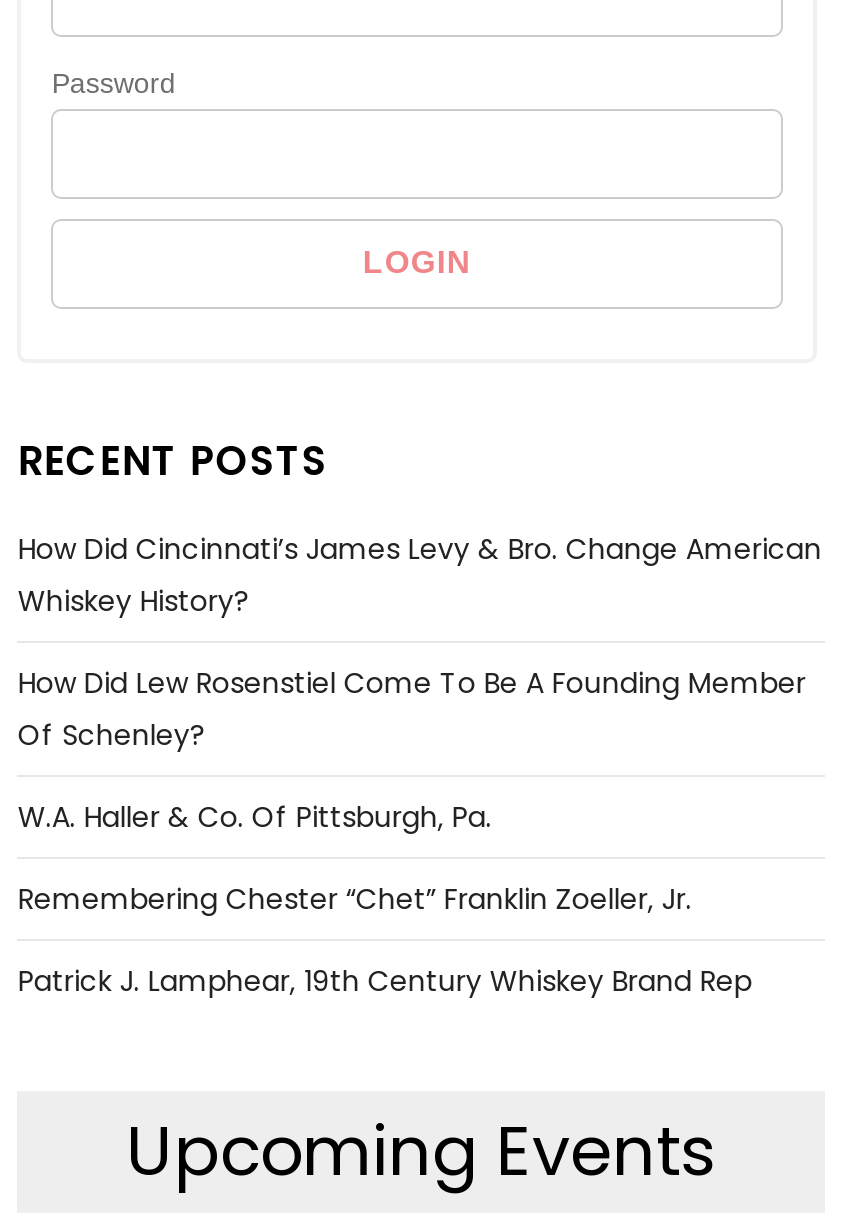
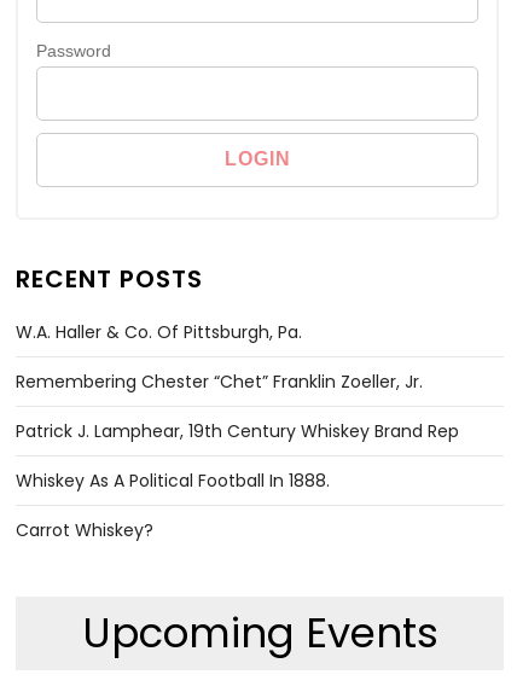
[18,529,822,755] How Did Cincinnati’s James Levy & Bro. Change American | Whiskey History? | How Did Lew Rosenstiel Come To Be A Founding Member | Of Schenley? -> none
moved [18,797,752,1001] -> [16,320,460,443]: W.A. Haller & Co. Of Pittsburgh, Pa. | Remembering Chester “Chet” Franklin Zoeller, Jr. | Patrick J. Lamphear, 19th Century Whiskey Brand Rep
none -> [16,468,330,542] Whiskey As A Political Football In 1888. | Carrot Whiskey?

